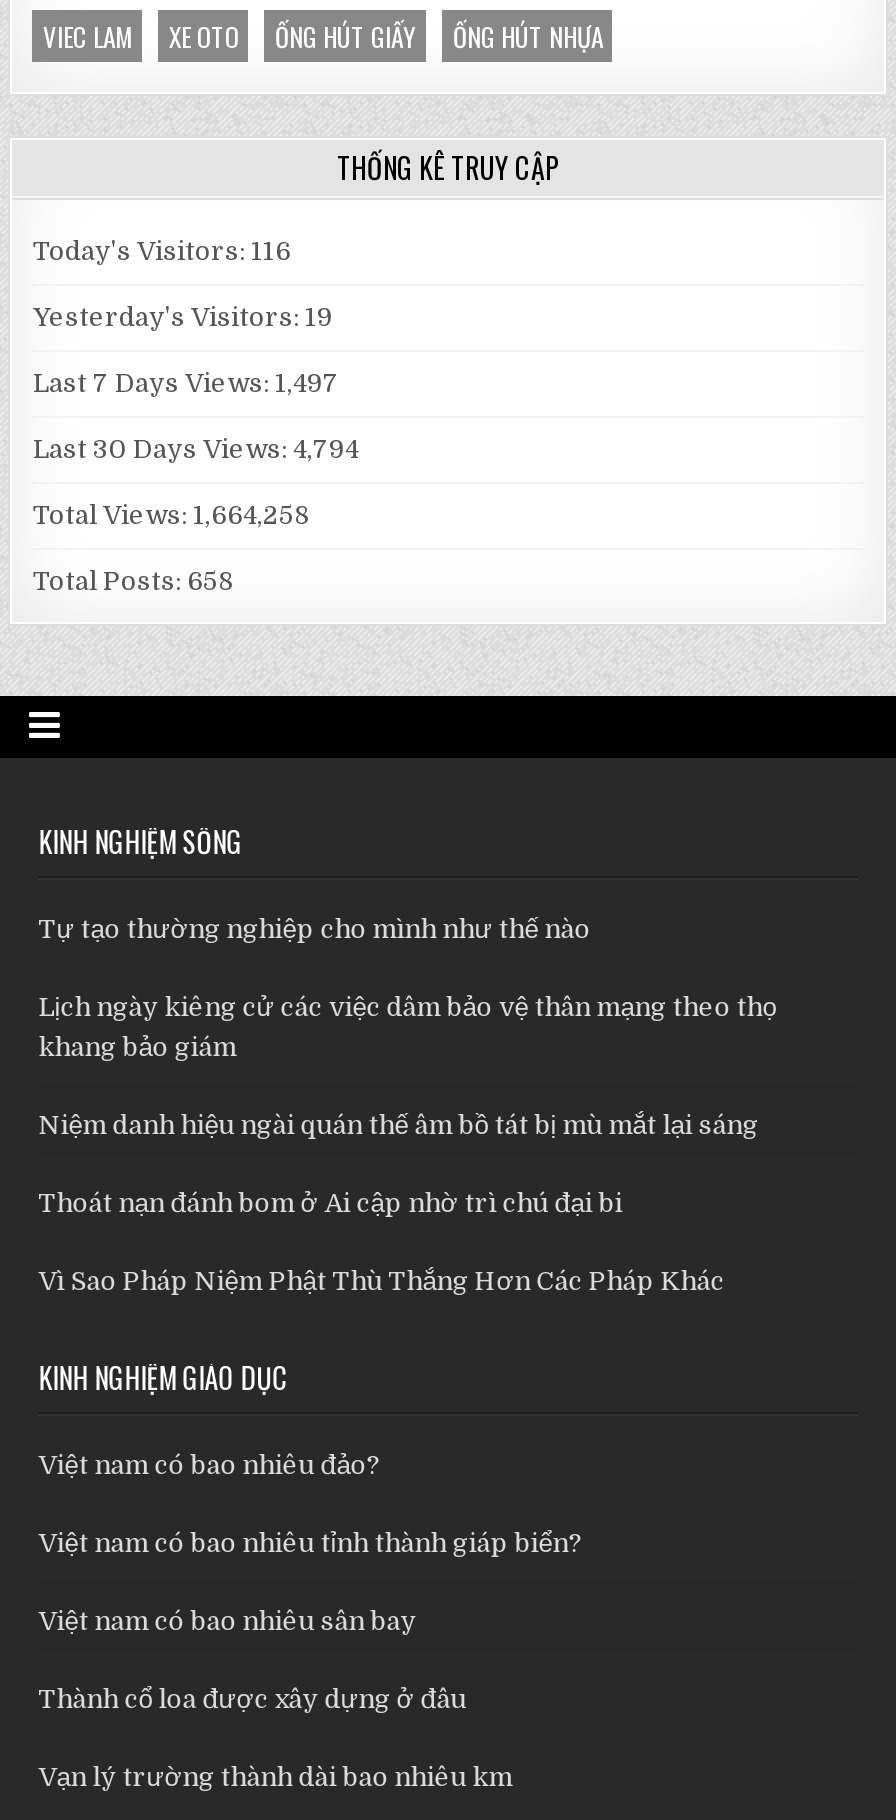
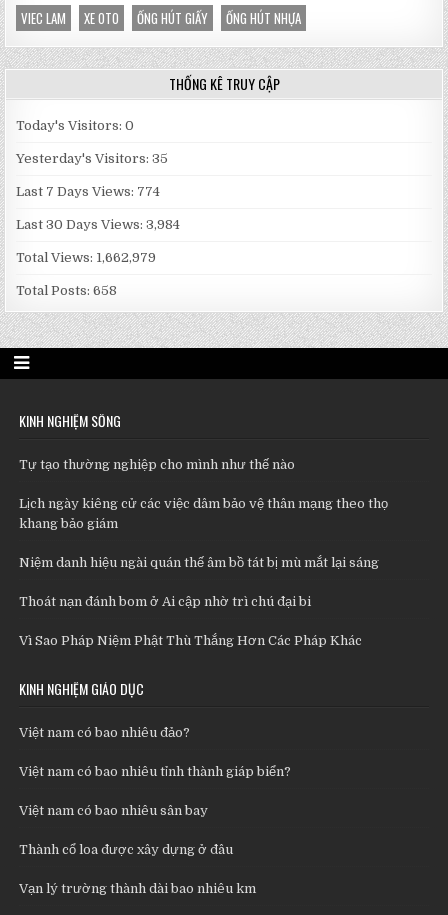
[33,235,291,265] Today's Visitors: 116 -> [16,118,134,133] Today's Visitors: 0
[33,301,333,331] Yesterday's Visitors: 19 -> [16,151,168,166] Yesterday's Visitors: 35
[33,367,339,397] Last 7 Days Views: 1,497 -> [16,184,160,199] Last 7 Days Views: 774
[33,433,359,463] Last 30 Days Views: 4,794 -> [16,217,180,232] Last 30 Days Views: 3,984
[33,499,311,529] Total Views: 1,664,258 -> [16,250,156,265] Total Views: 1,662,979

